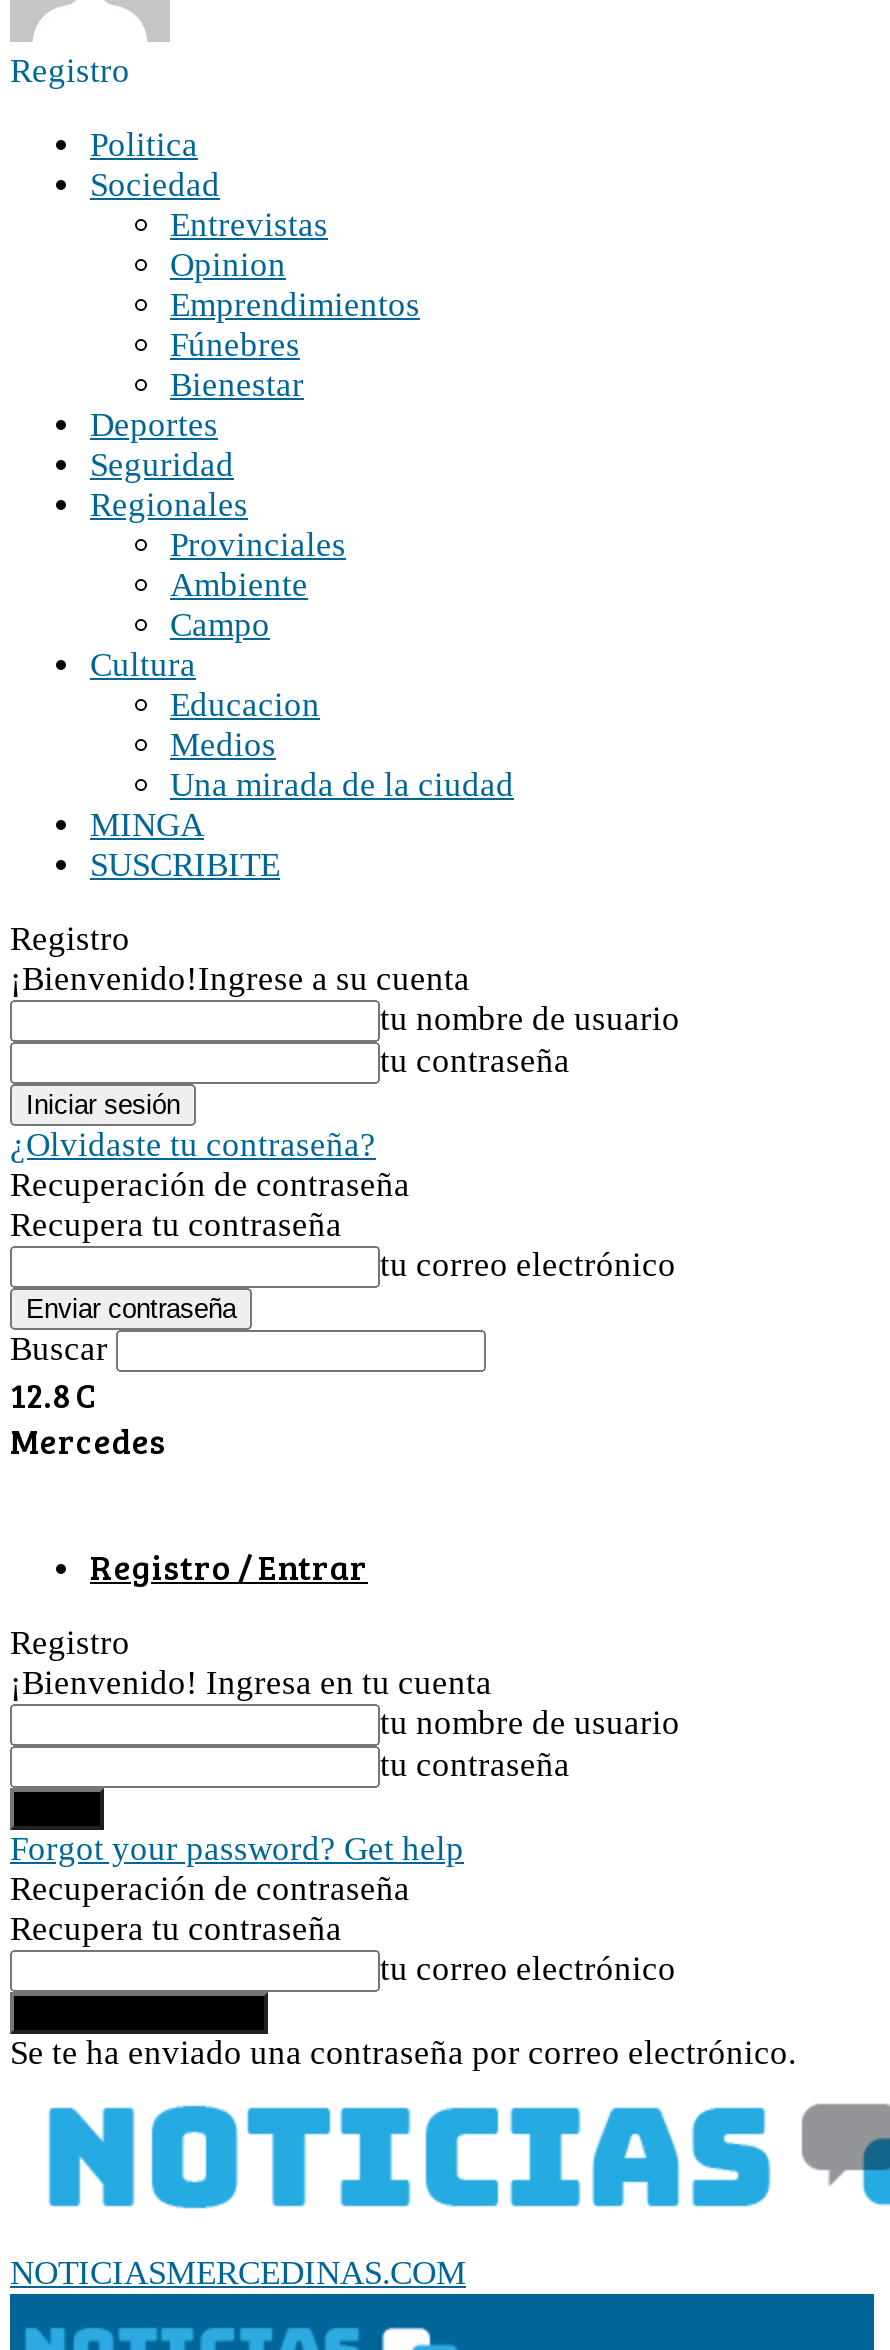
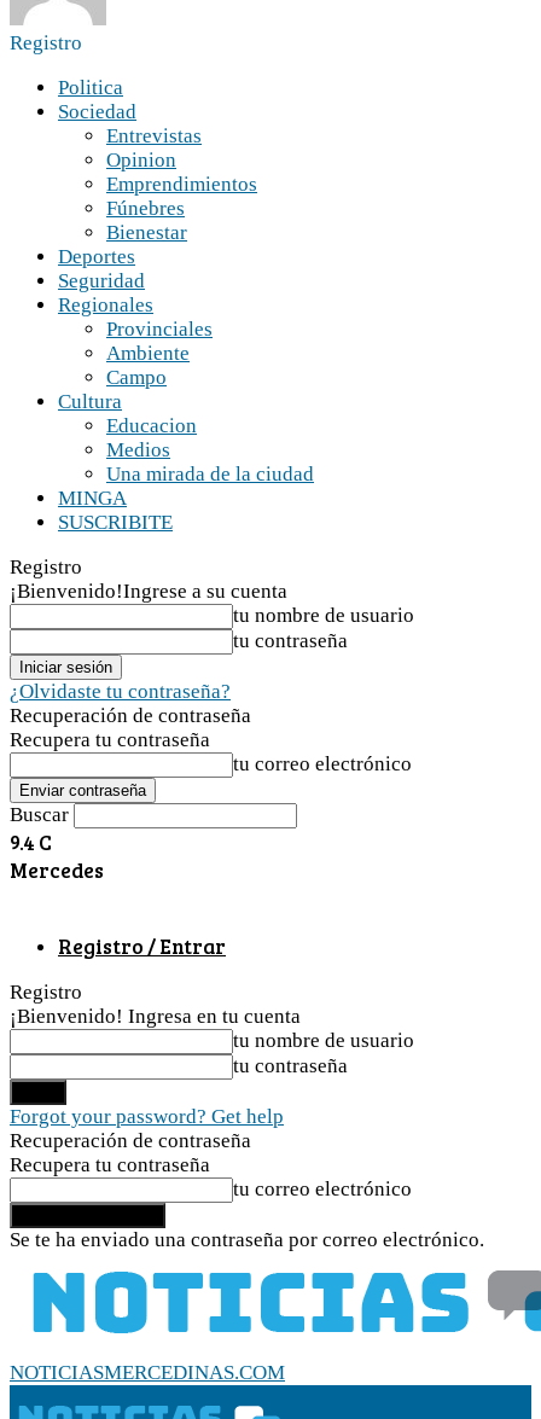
[10,1372,98,1418] 12.8 C -> [10,828,52,856] 9.4 C

